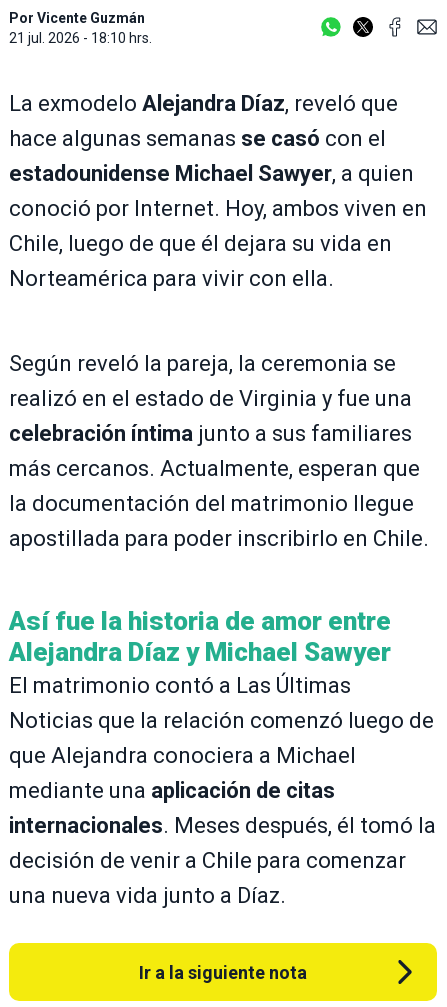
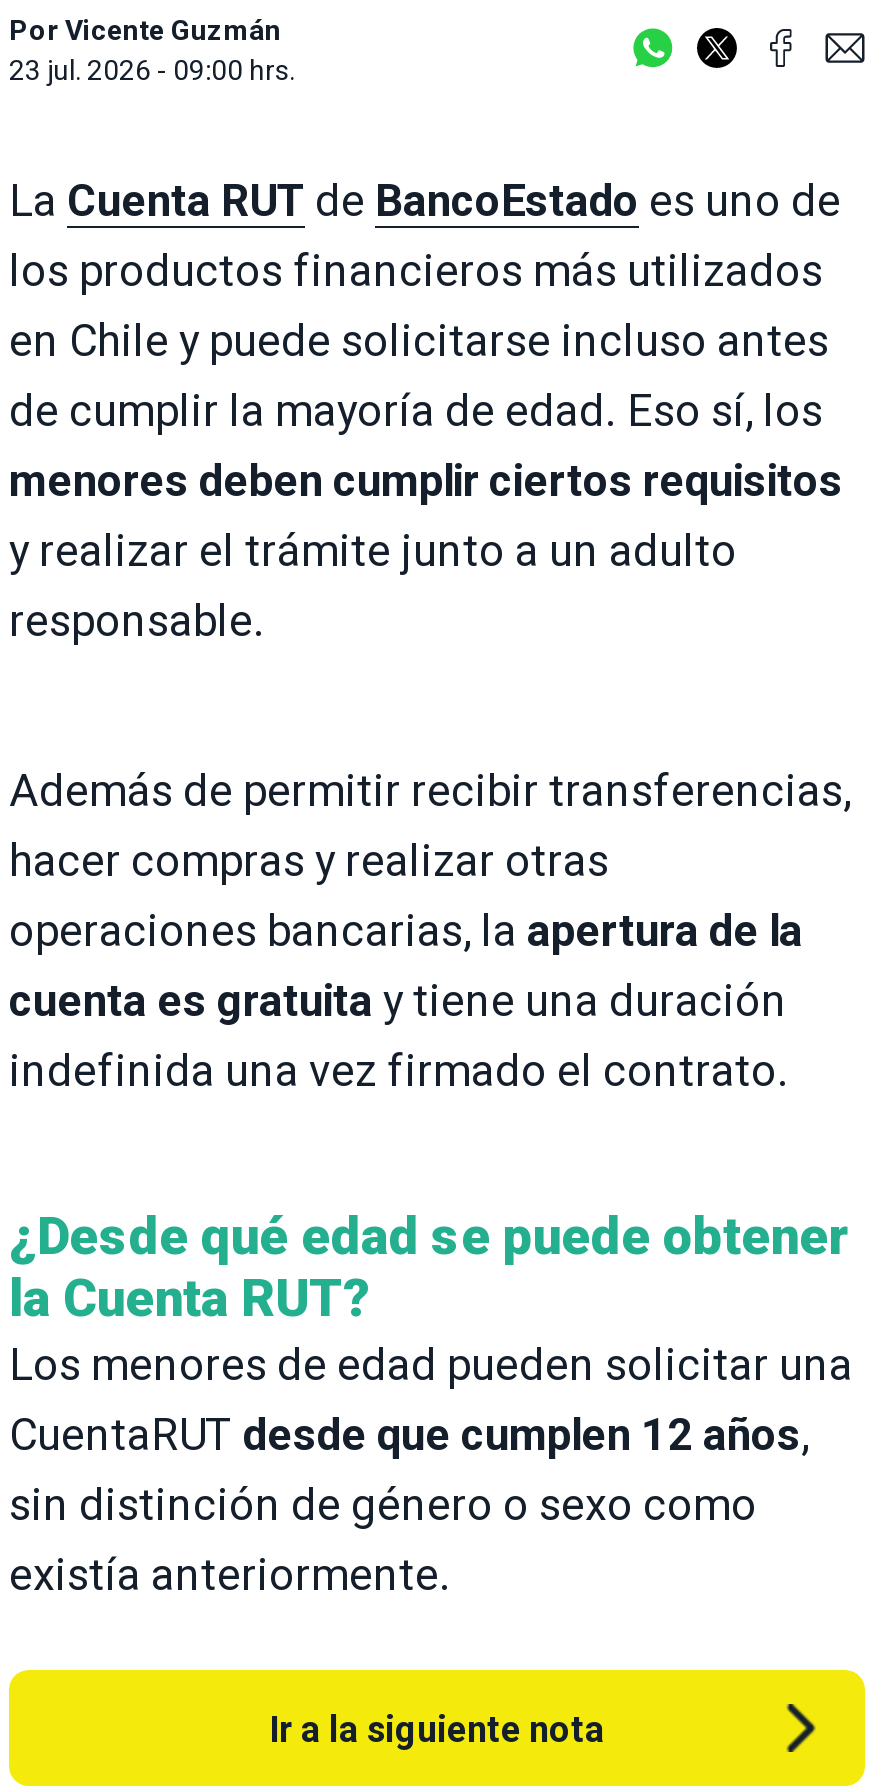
[9,30,152,46] 21 jul. 2026 - 18:10 hrs. -> [9,54,295,86] 23 jul. 2026 - 09:00 hrs.
[9,91,427,291] La exmodelo Alejandra Díaz, reveló que | hace algunas semanas se casó con el | estadounidense Michael Sawyer, a quien | conoció por Internet. Hoy, ambos viven en | Chile, luego de que él dejara su vida en | Norteamérica para vivir con ella. -> [9,176,843,646] La Cuenta RUT de BancoEstado es uno de | los productos financieros más utilizados | en Chile y puede solicitarse incluso antes | de cumplir la mayoría de edad. Eso sí, los | menores deben cumplir ciertos requisitos | y realizar el trámite junto a un adulto | responsable.
[9,351,429,551] Según reveló la pareja, la ceremonia se | realizó en el estado de Virginia y fue una | celebración íntima junto a sus familiares | más cercanos. Actualmente, esperan que | la documentación del matrimonio llegue | apostillada para poder inscribirlo en Chile. -> [9,766,851,1096] Además de permitir recibir transferencias, | hacer compras y realizar otras | operaciones bancarias, la apertura de la | cuenta es gratuita y tiene una duración | indefinida una vez firmado el contrato.
[9,606,436,908] Así fue la historia de amor entre | Alejandra Díaz y Michael Sawyer | El matrimonio contó a Las Últimas | Noticias que la relación comenzó luego de | que Alejandra conociera a Michael | mediante una aplicación de citas | internacionales. Meses después, él tomó la | decisión de venir a Chile para comenzar | una nueva vida junto a Díaz. -> [9,1206,853,1600] ¿Desde qué edad se puede obtener | la Cuenta RUT? | Los menores de edad pueden solicitar una | CuentaRUT desde que cumplen 12 años, | sin distinción de género o sexo como | existía anteriormente.

